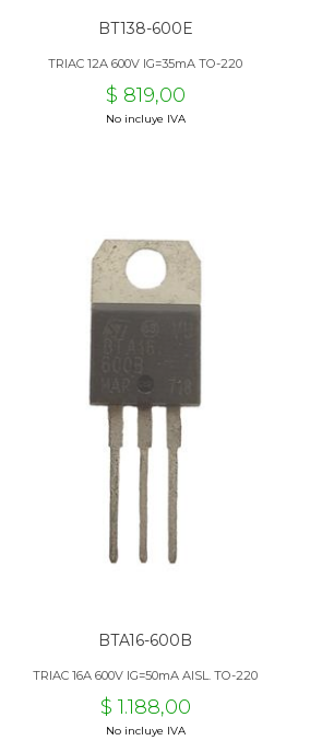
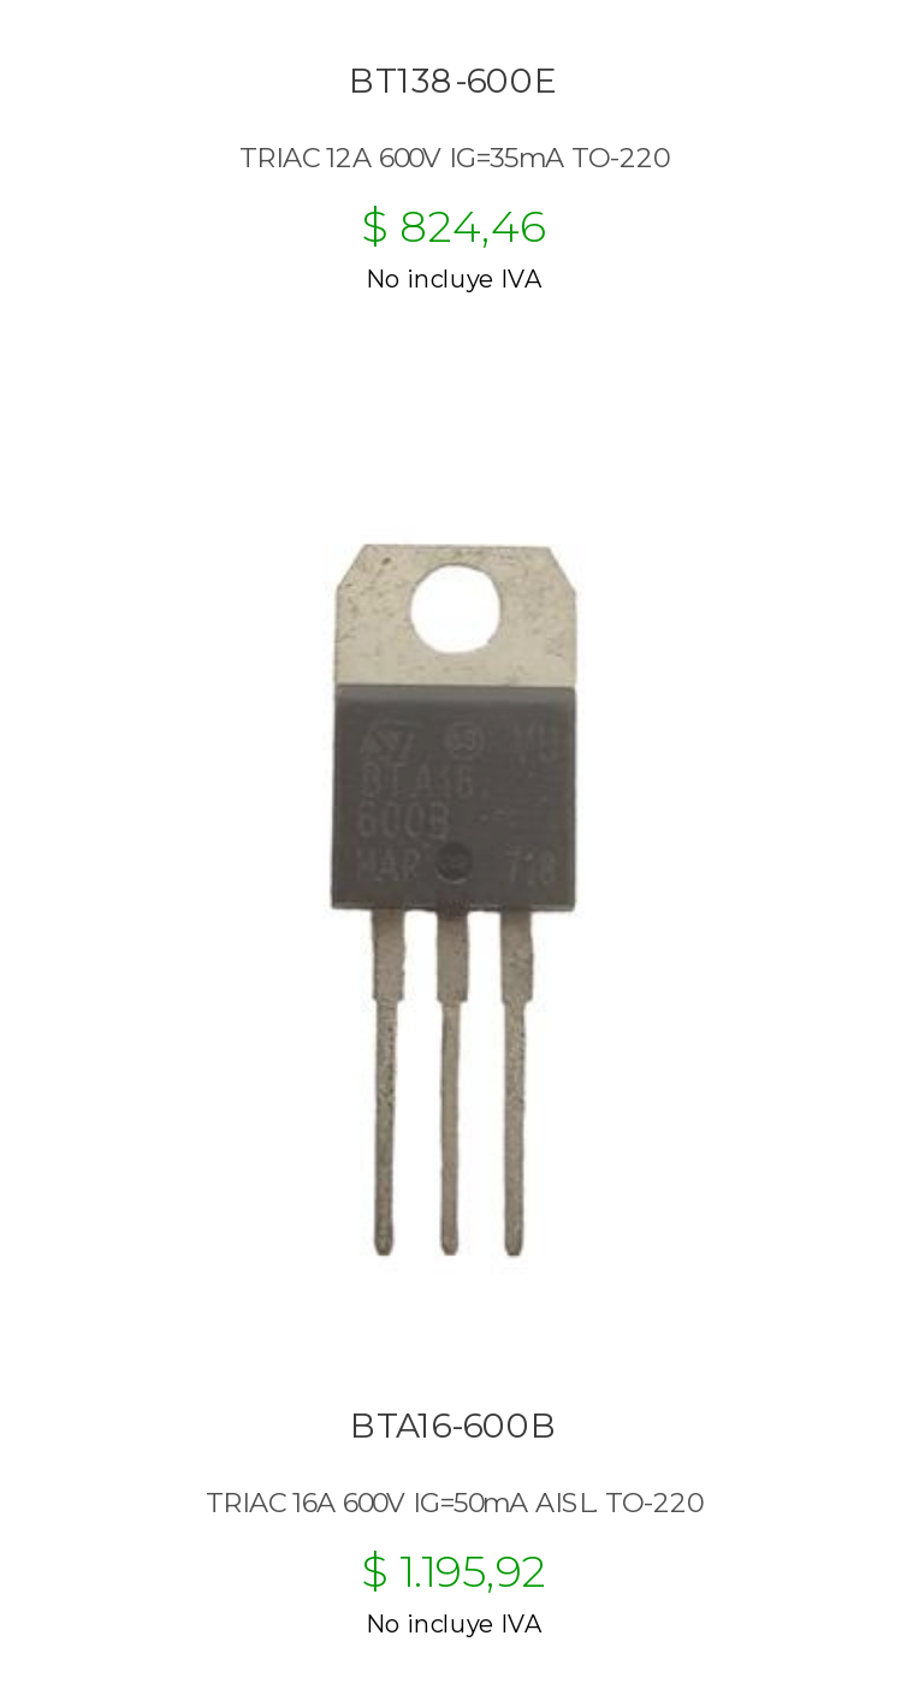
[105,83,185,107] $ 819,00 -> [361,201,546,254] $ 824,46
[100,695,190,719] $ 1.188,00 -> [361,1546,546,1599] $ 1.195,92

